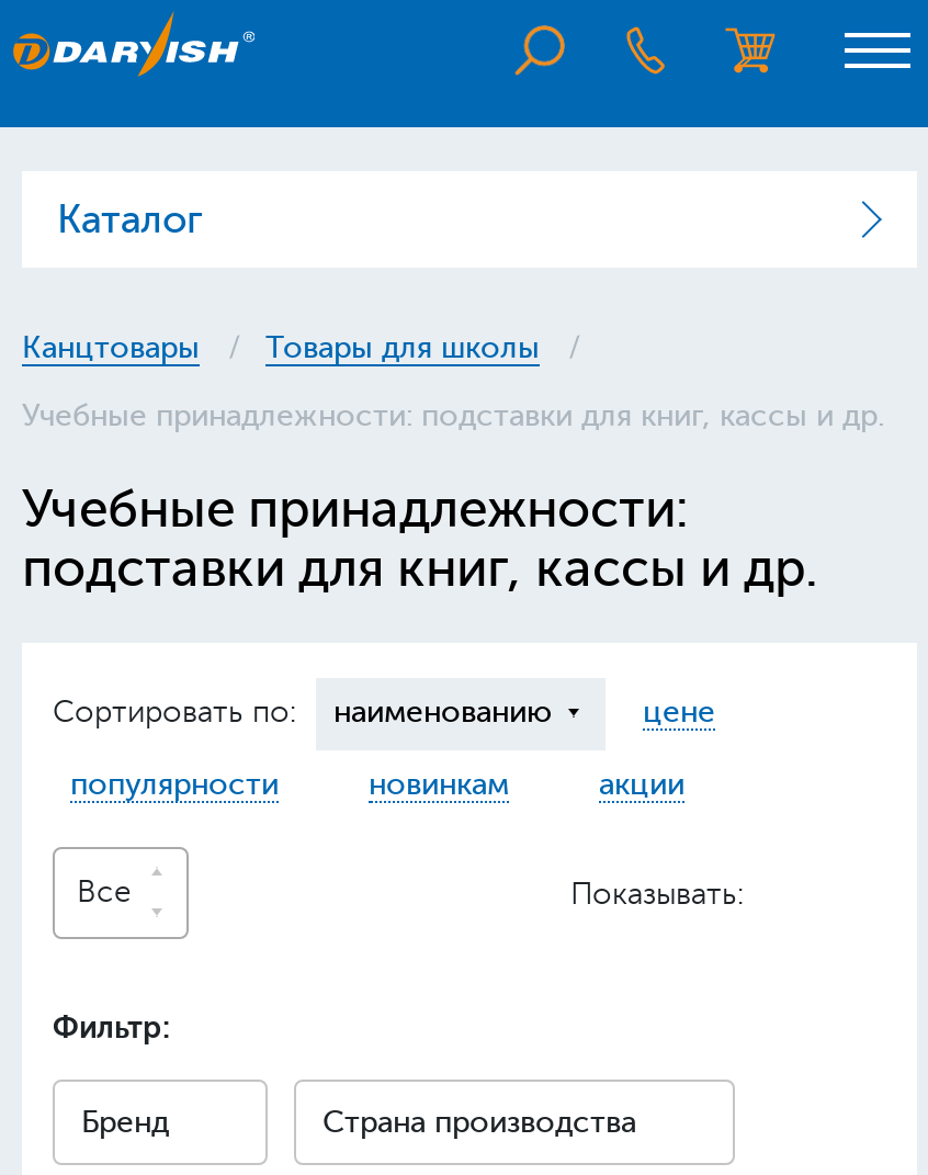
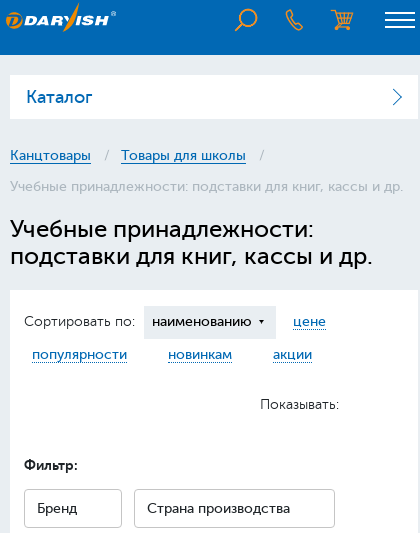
[77,875,132,908] Все -> none

